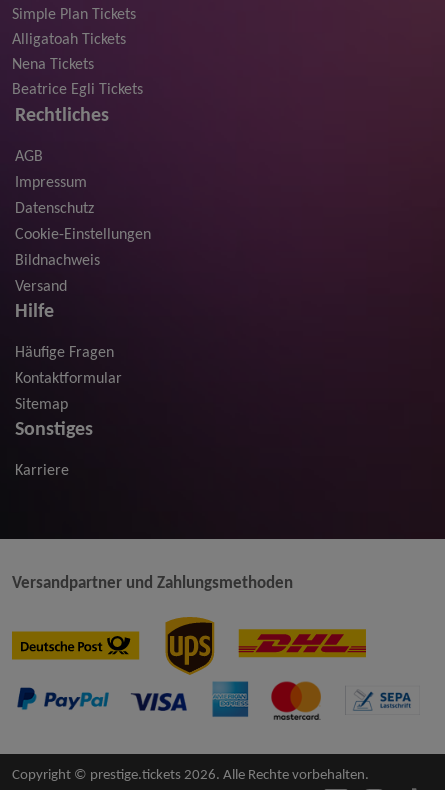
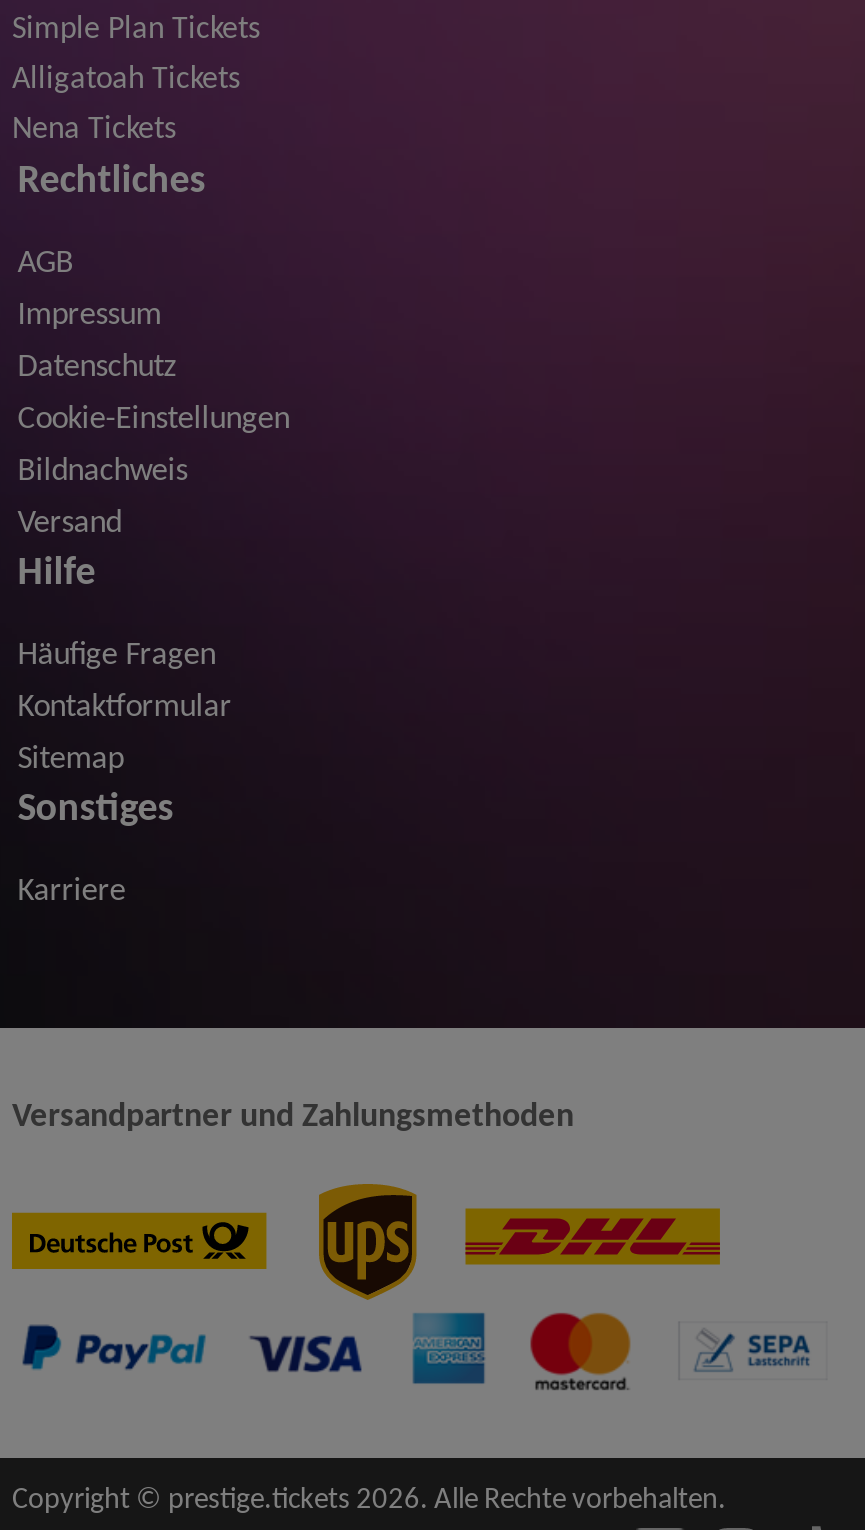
[12,81,143,97] Beatrice Egli Tickets -> none

